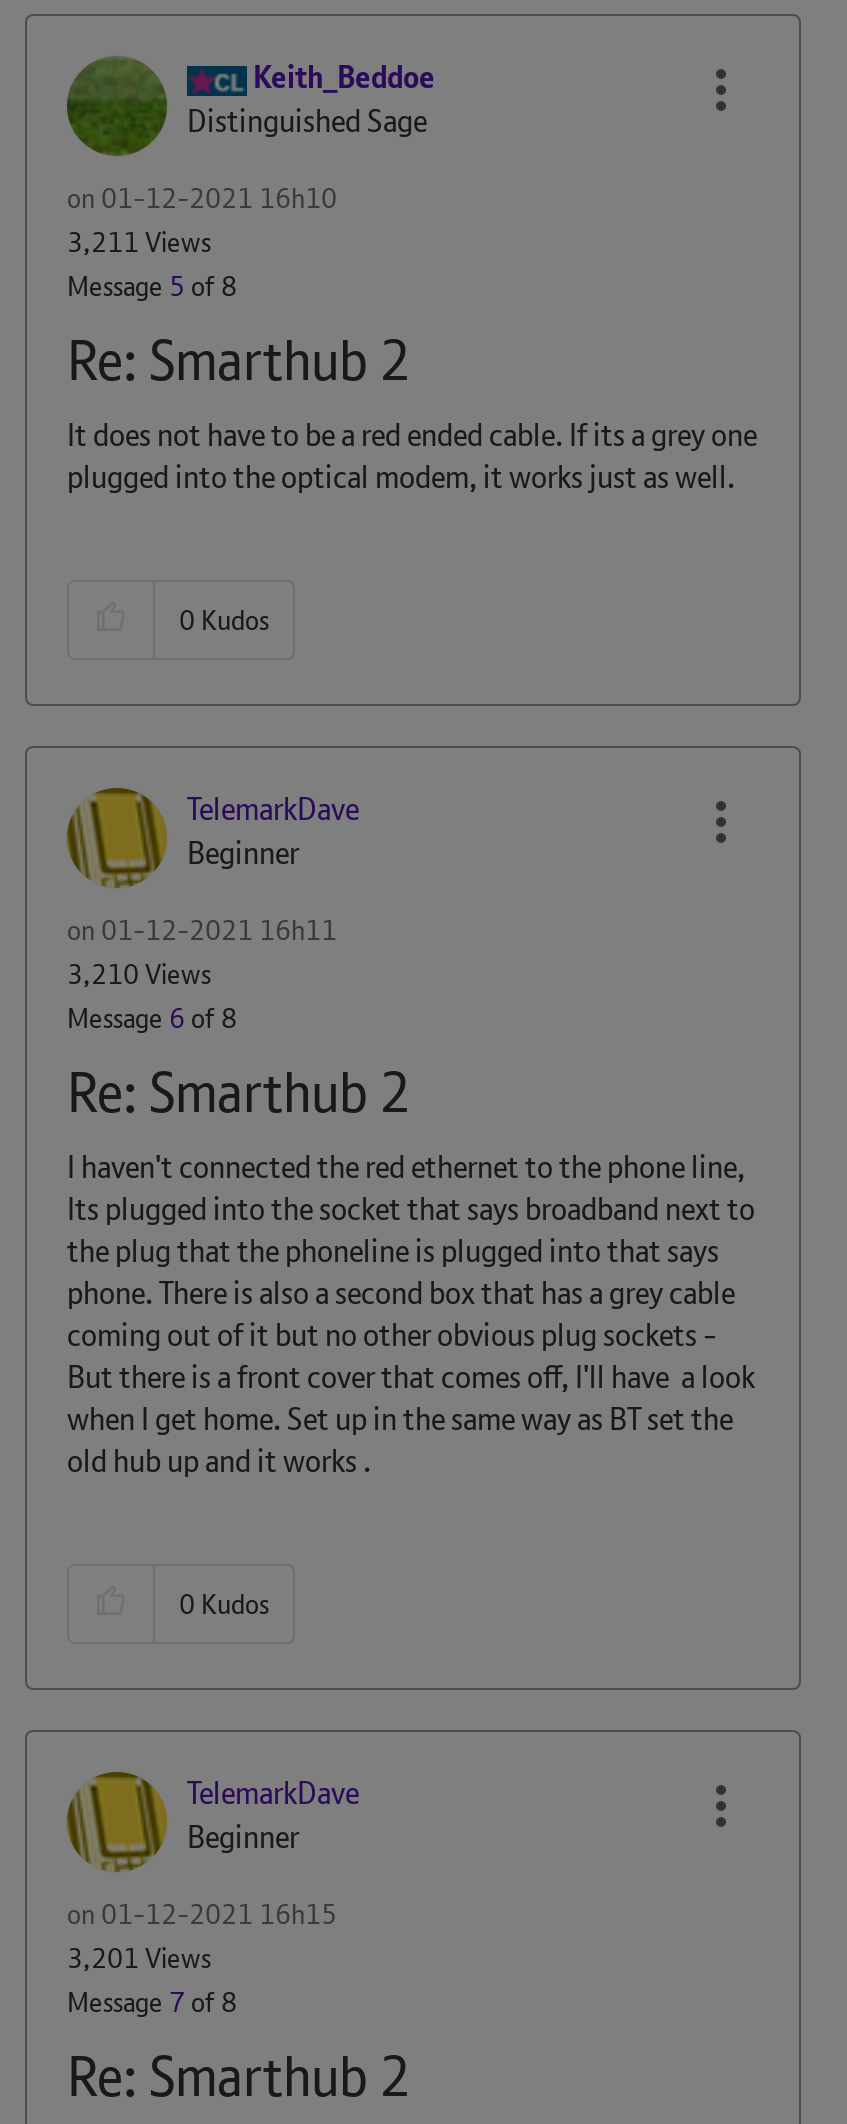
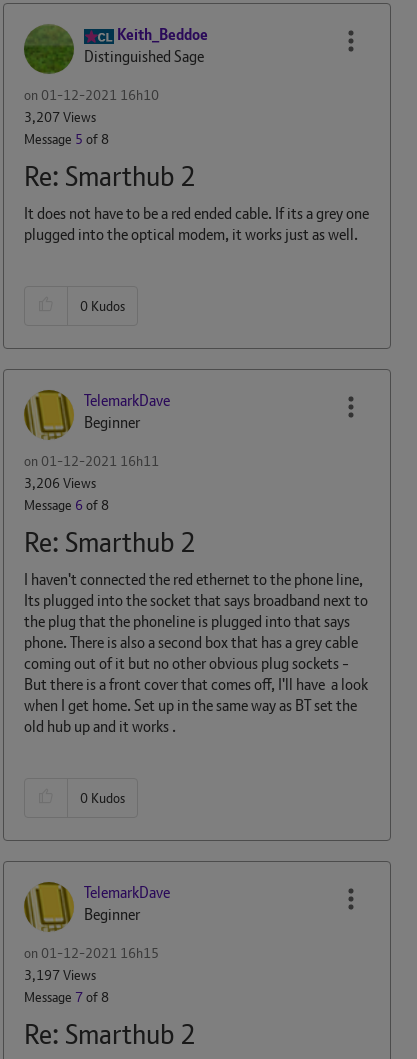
[67,224,211,260] 3,211 Views -> [24,108,96,126] 3,207 Views
[67,956,211,992] 3,210 Views -> [24,474,96,492] 3,206 Views
[67,1940,211,1976] 3,201 Views -> [24,966,96,984] 3,197 Views

